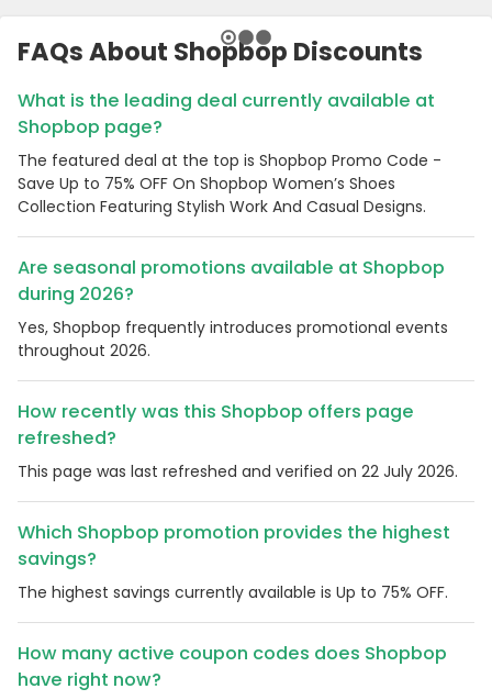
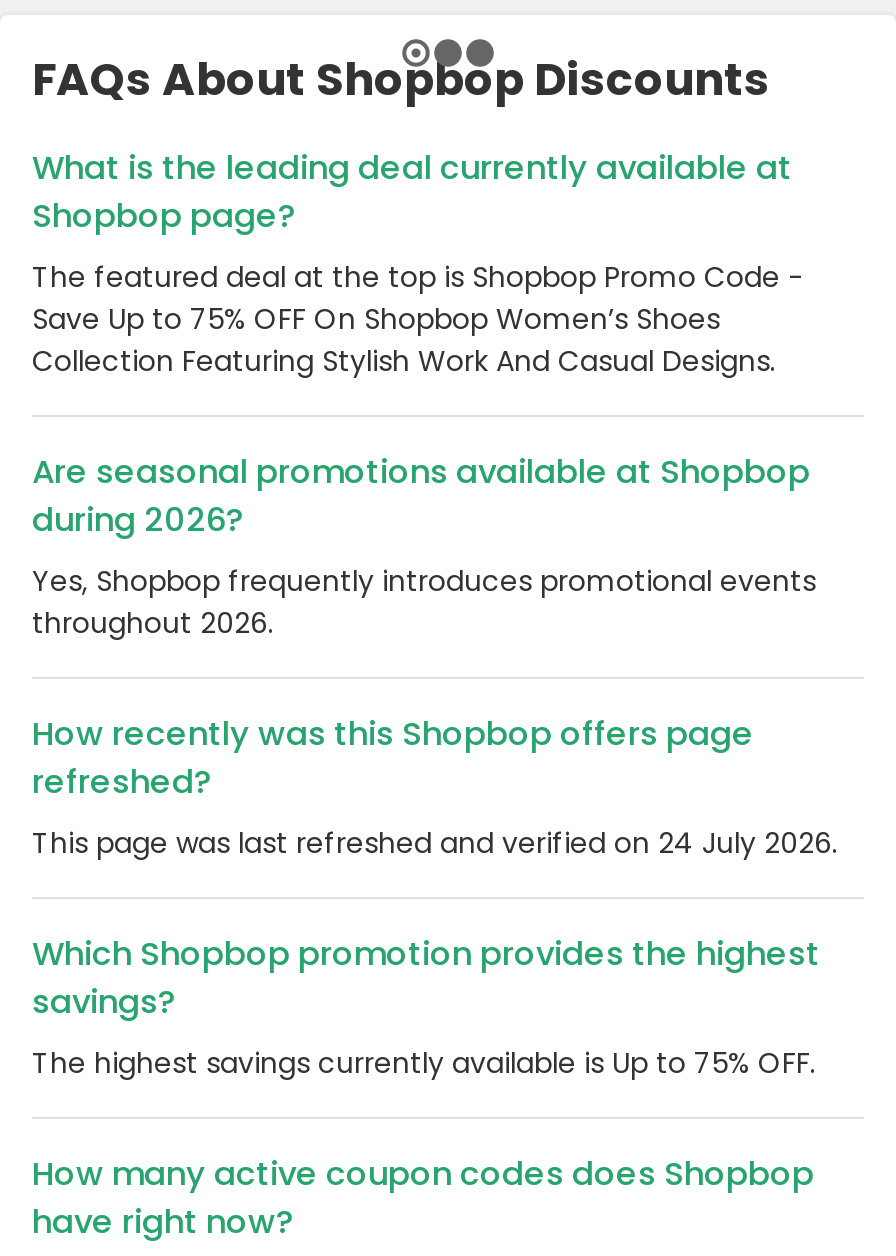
[18,461,458,483] This page was last refreshed and verified on 22 July 2026. -> [32,824,838,864] This page was last refreshed and verified on 24 July 2026.

